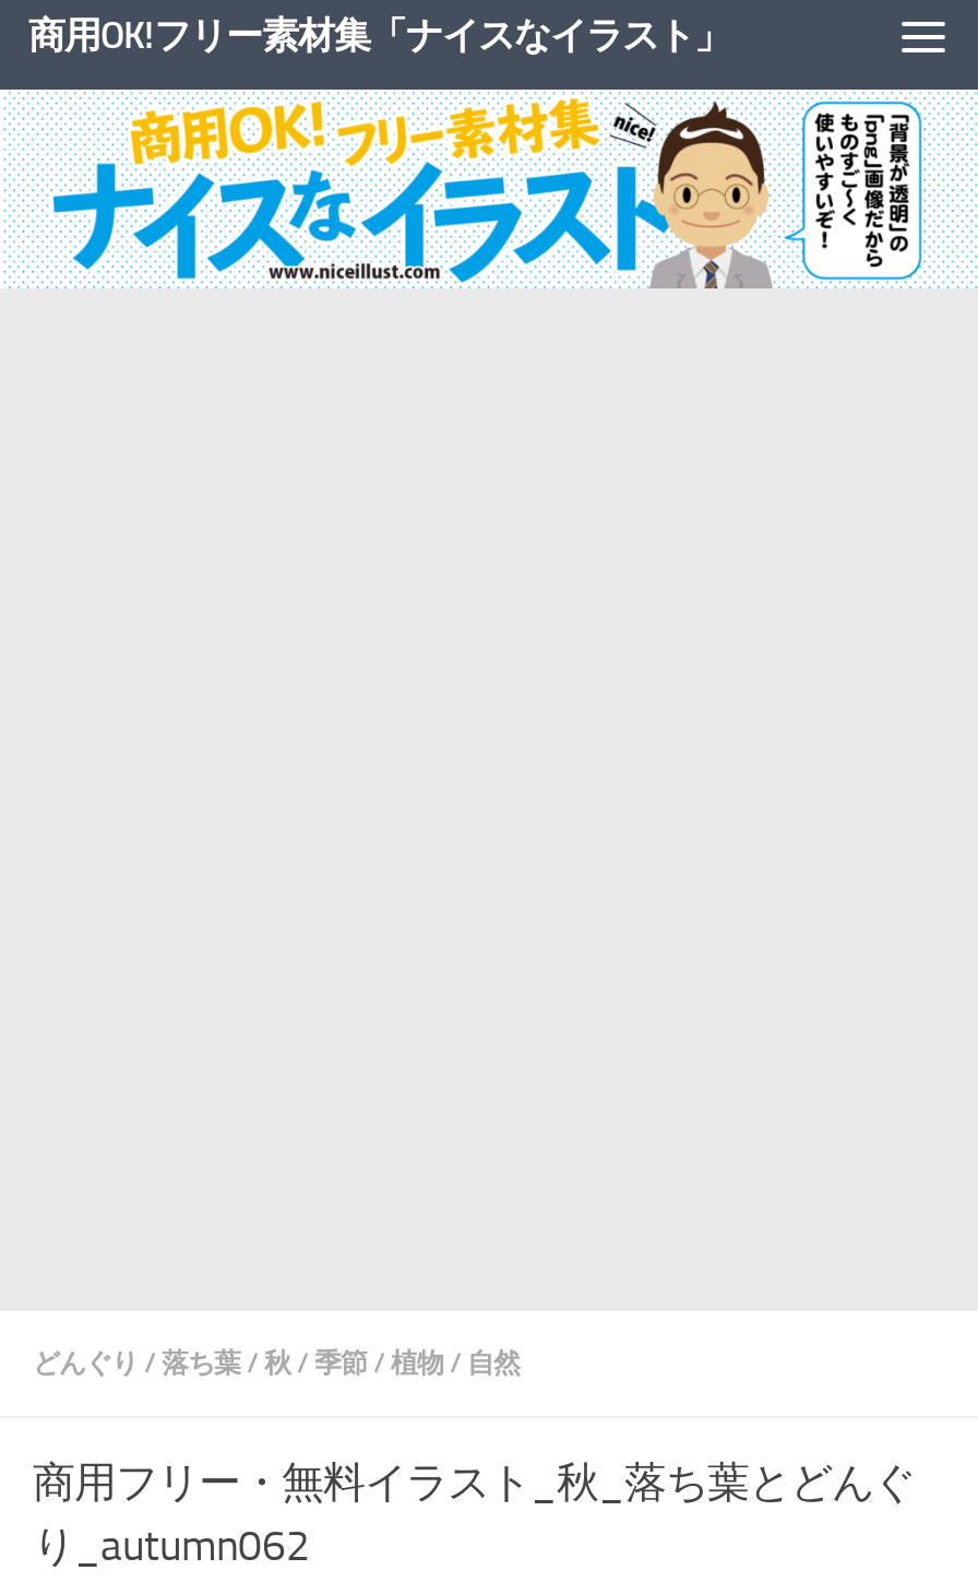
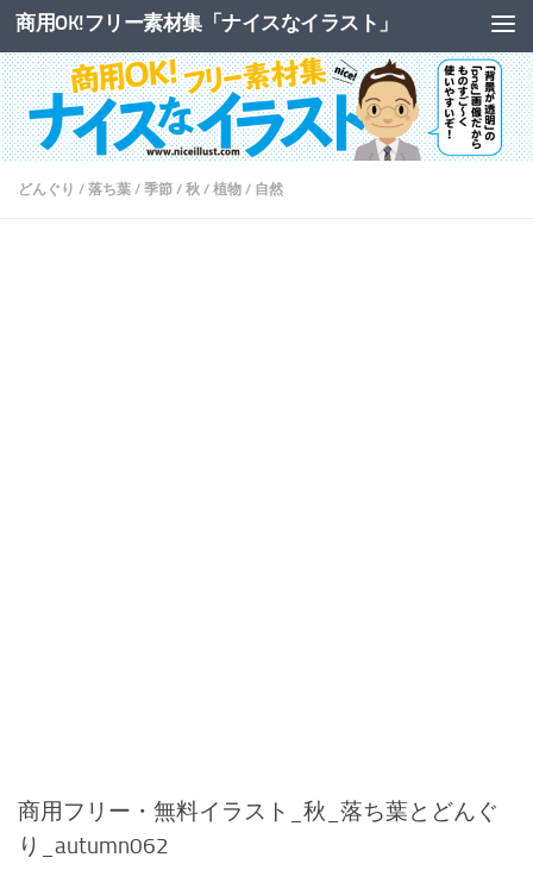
[33,1346,520,1379] どんぐり / 落ち葉 / 秋 / 季節 / 植物 / 自然 -> [18,180,283,198] どんぐり / 落ち葉 / 季節 / 秋 / 植物 / 自然

